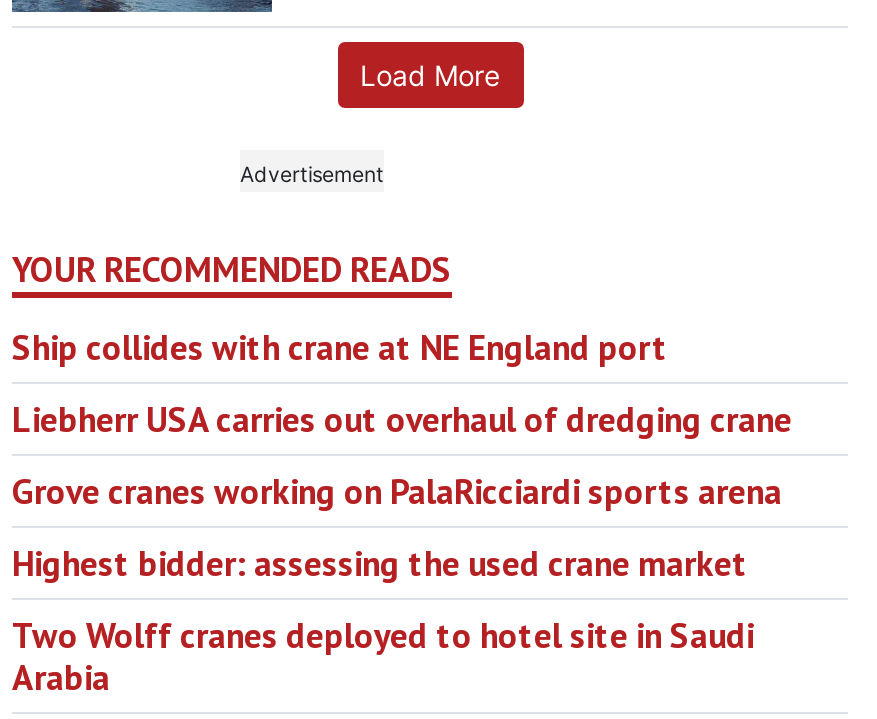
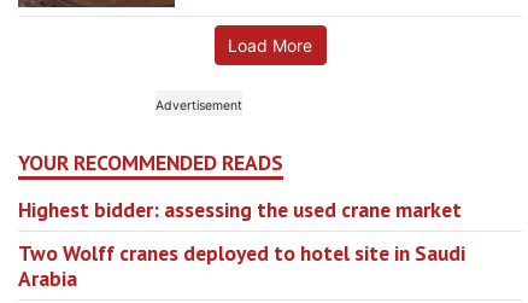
[12,324,792,514] Ship collides with crane at NE England port | Liebherr USA carries out overhaul of dredging crane | Grove cranes working on PalaRicciardi sports arena -> none

